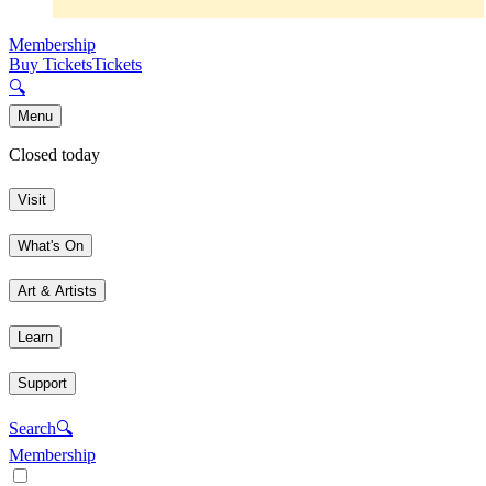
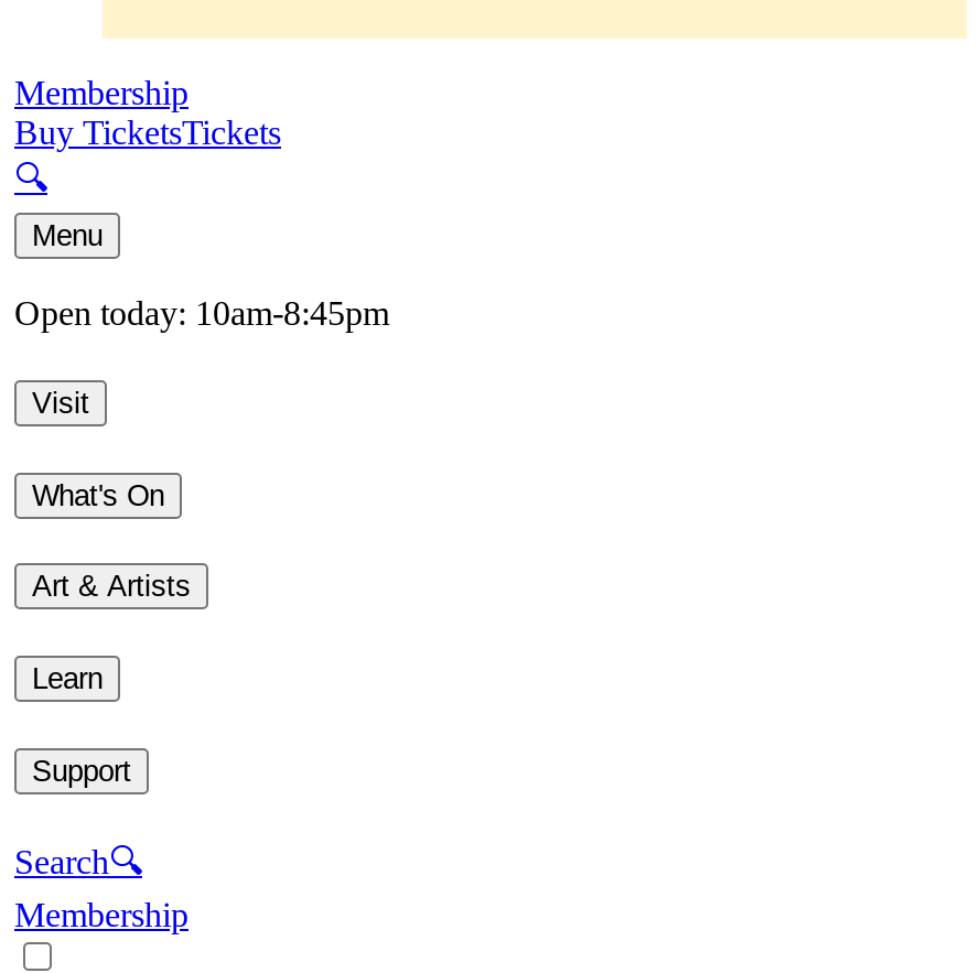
[9,145,100,164] Closed today -> [14,295,389,332] Open today: 10am-8:45pm

